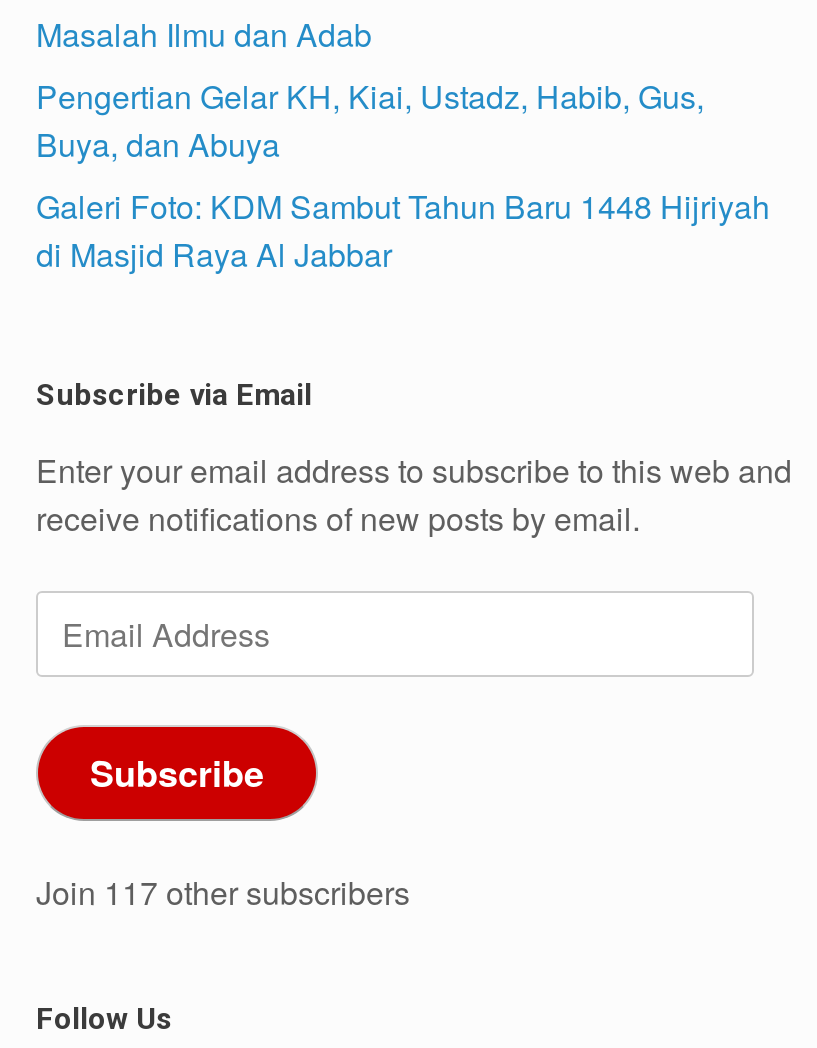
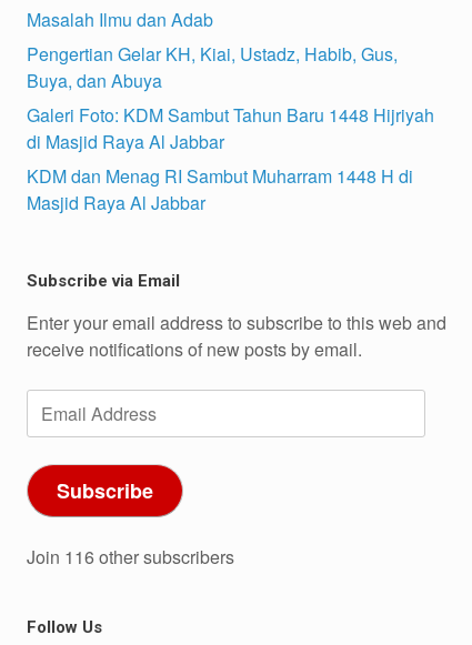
none -> [27,163,413,215] KDM dan Menag RI Sambut Muharram 1448 H di | Masjid Raya Al Jabbar
[36,869,410,915] Join 117 other subscribers -> [27,544,234,569] Join 116 other subscribers

